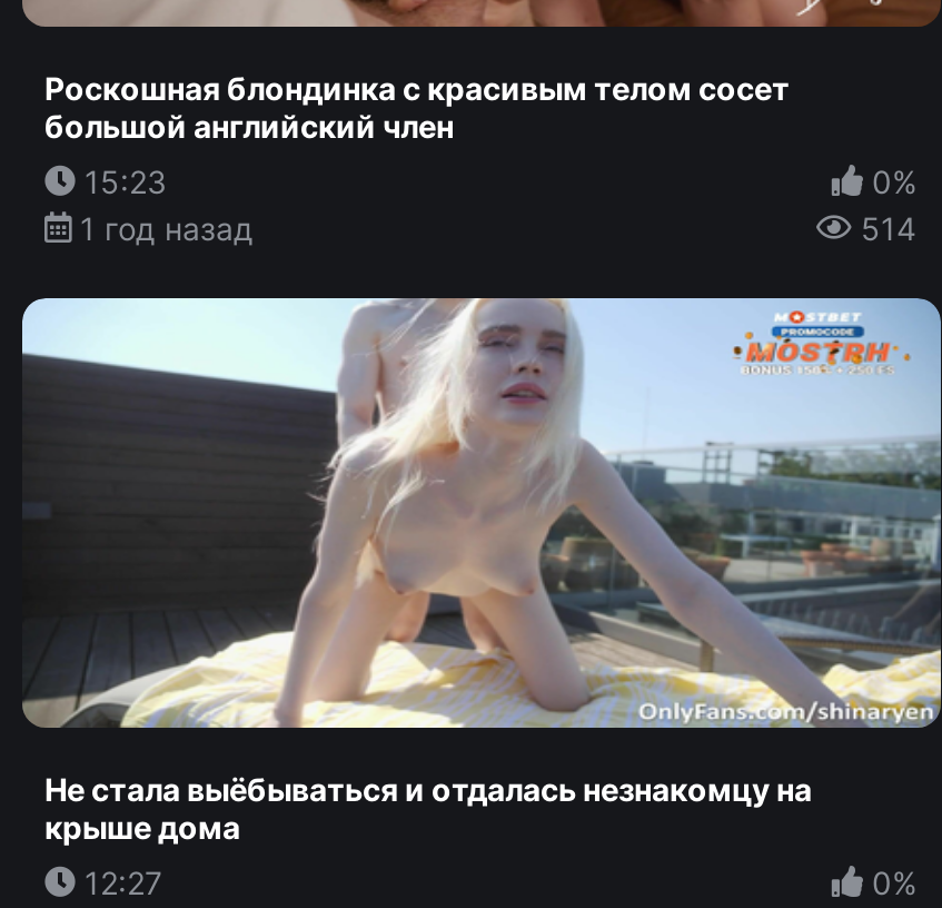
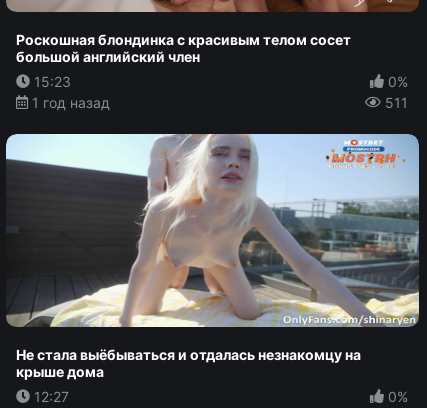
[852,209,916,246] 514 -> [381,94,408,111] 511

